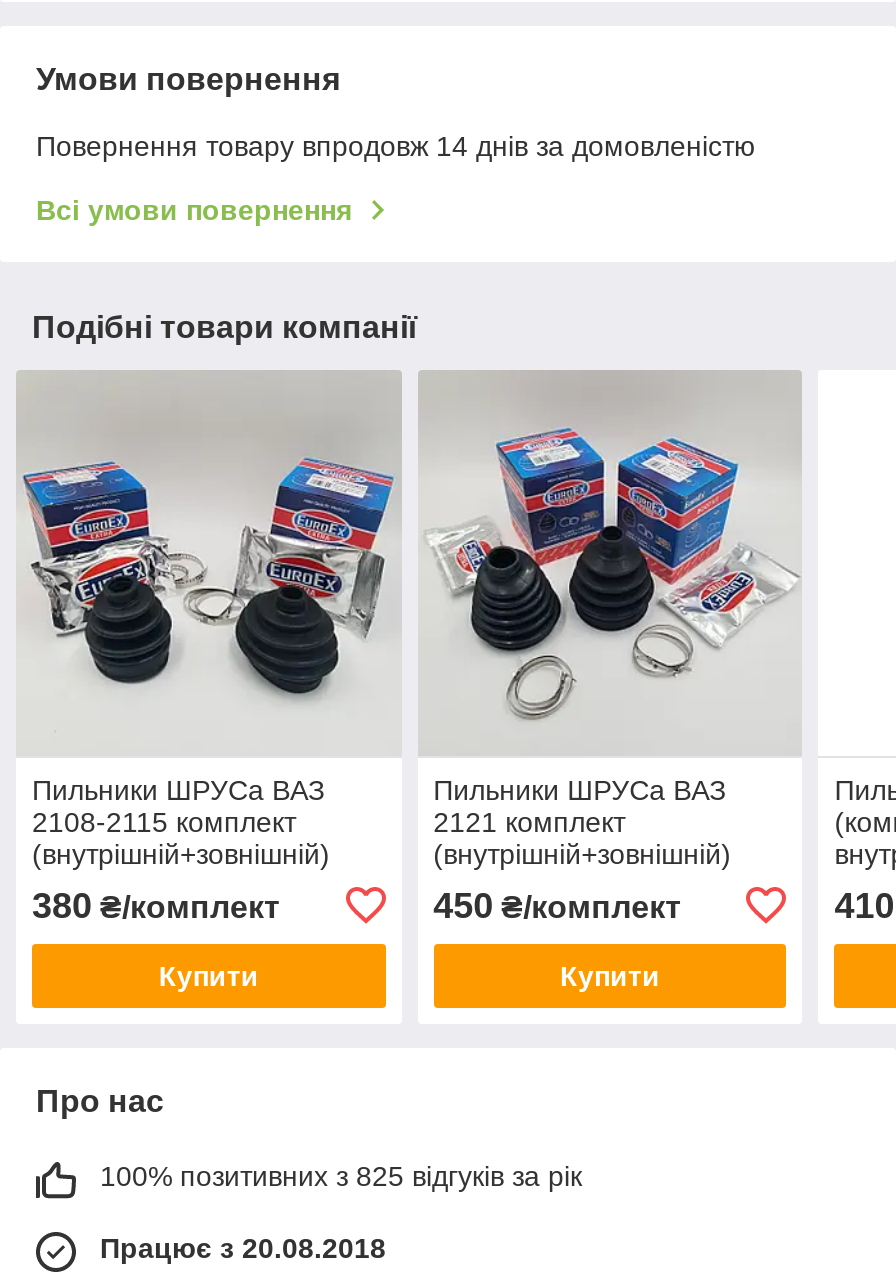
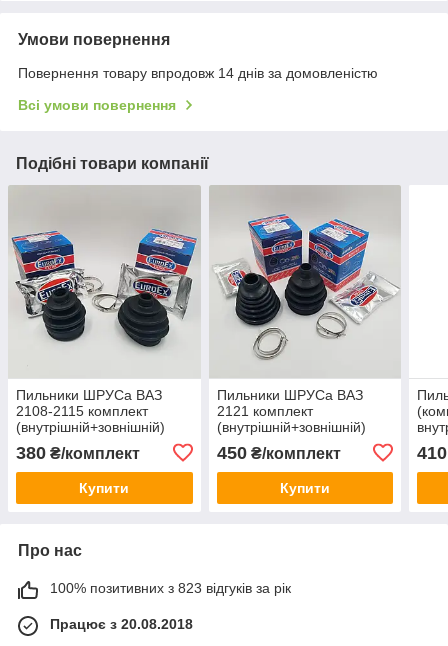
[100,1160,582,1192] 100% позитивних з 825 відгуків за рік -> [50,580,291,596] 100% позитивних з 823 відгуків за рік

